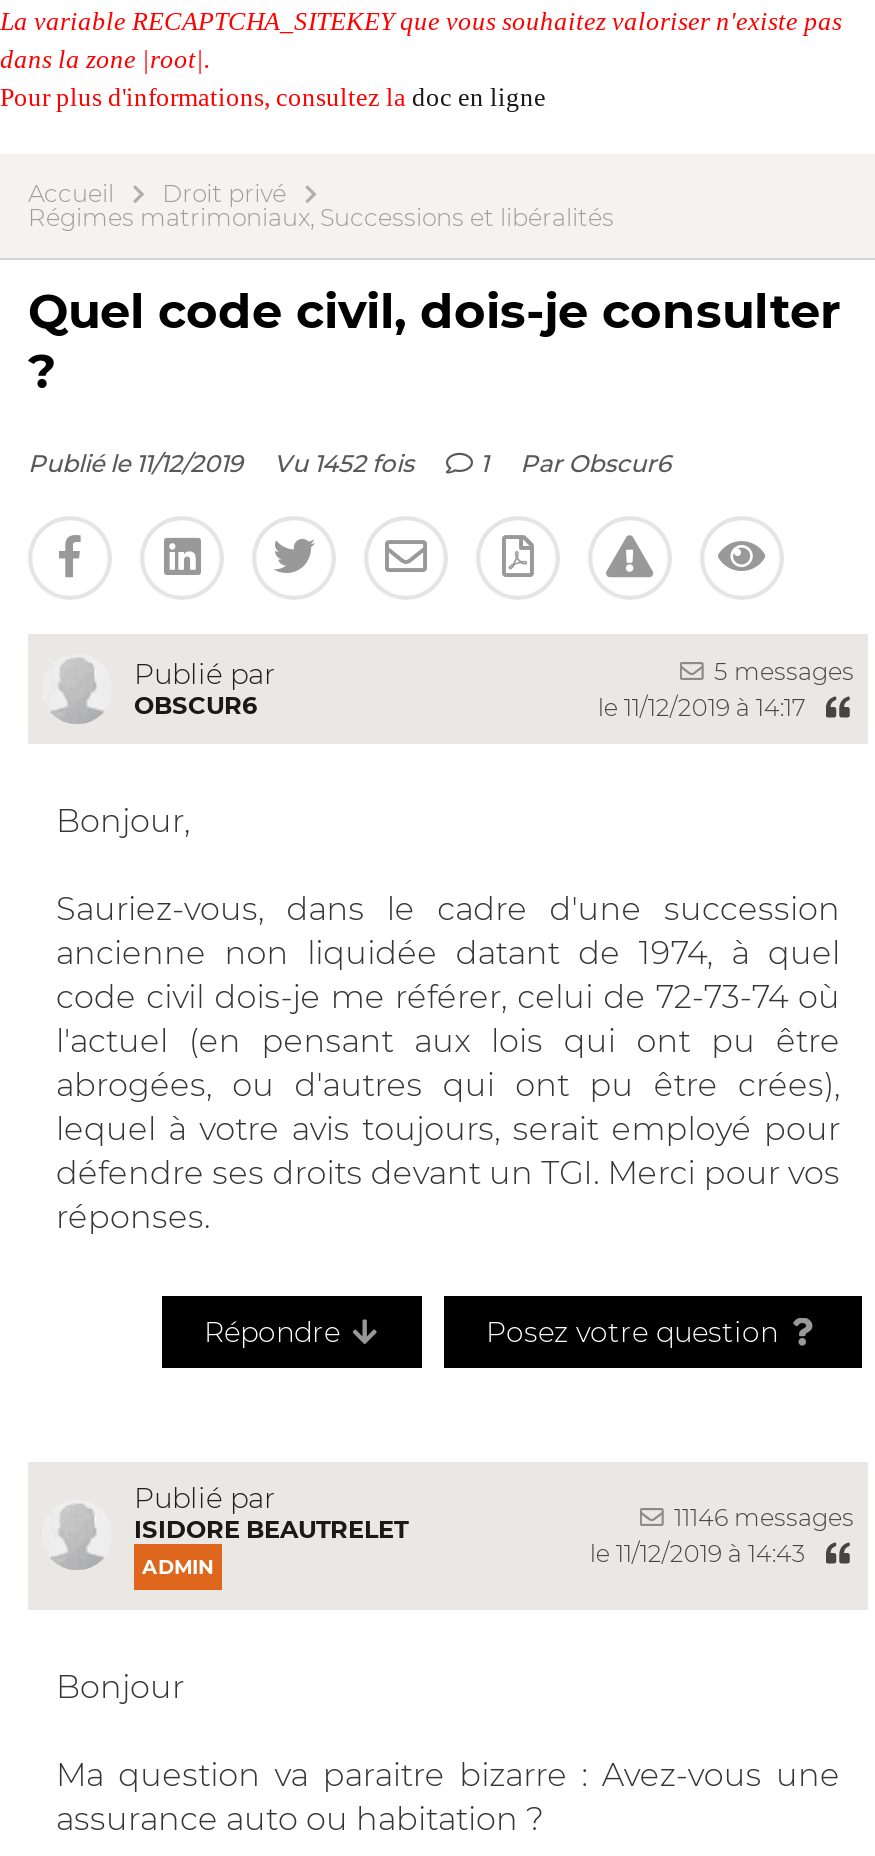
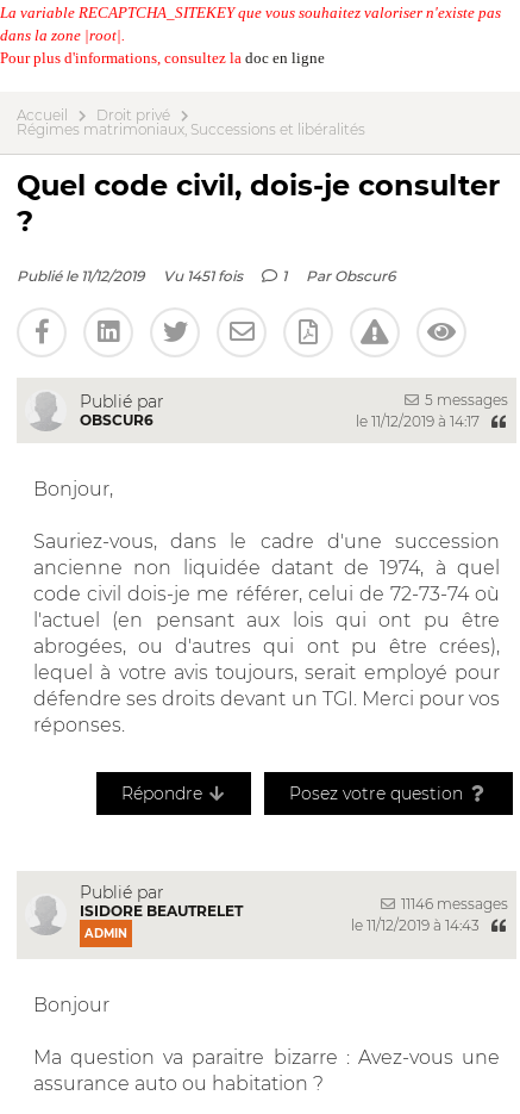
[28,447,414,477] Publié le 11/12/2019 Vu 1452 fois -> [17,266,243,284] Publié le 11/12/2019 Vu 1451 fois

